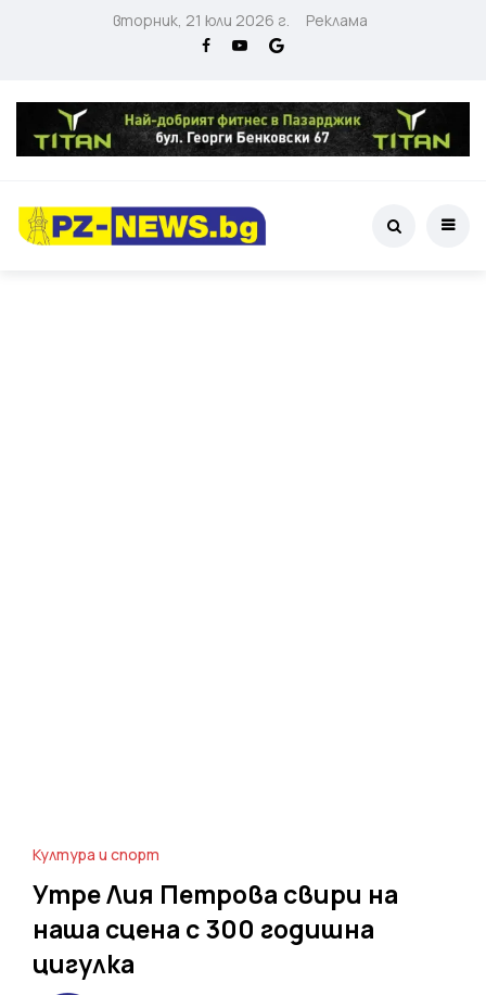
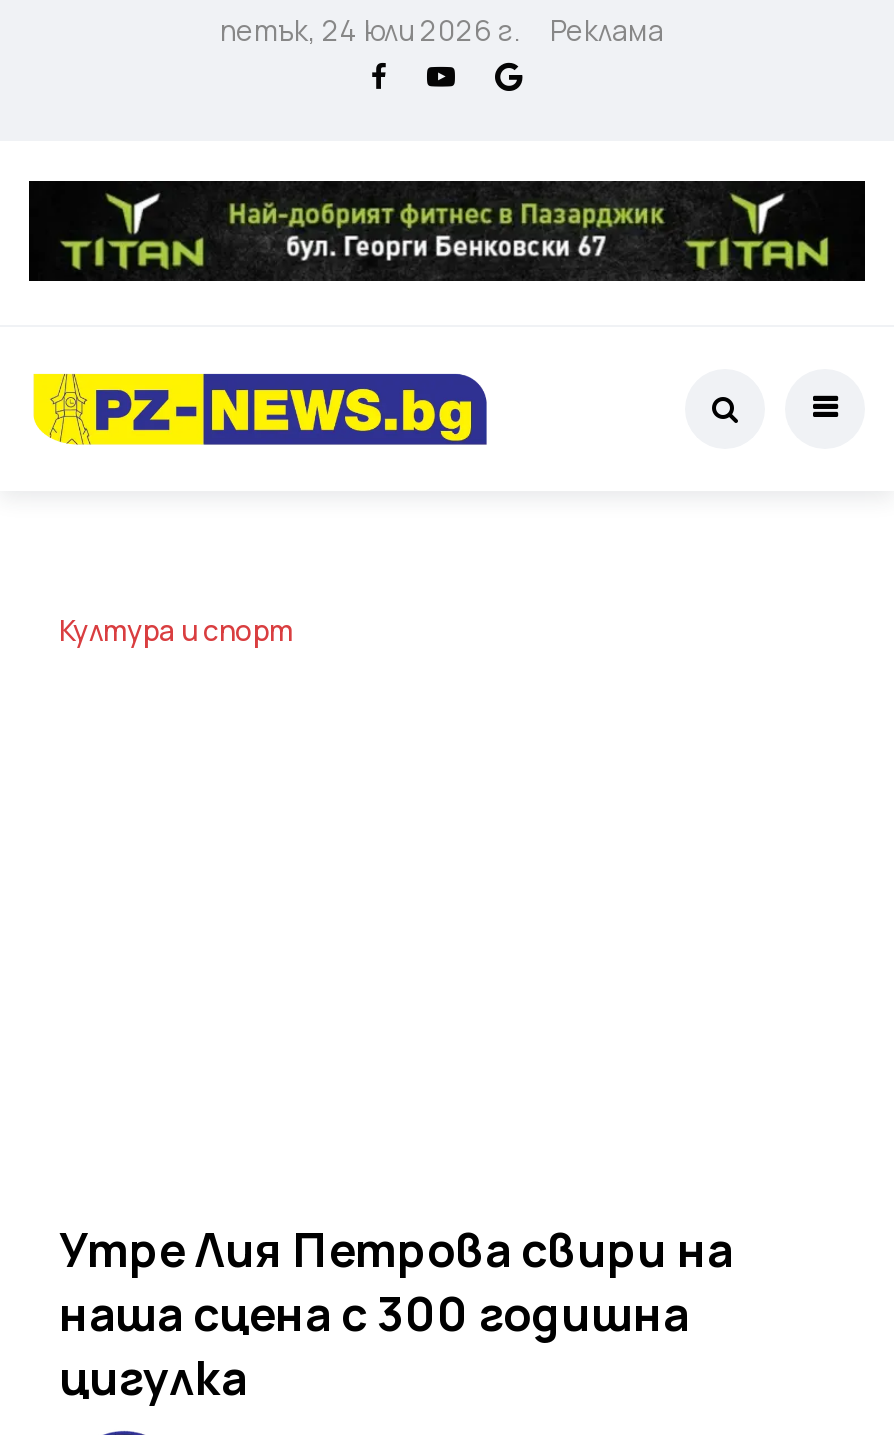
[113,10,368,30] вторник, 21 юли 2026 г. Реклама -> [220,11,664,49] петък, 24 юли 2026 г. Реклама
moved [33,844,159,864] -> [59,610,293,648]: Култура и спорт

